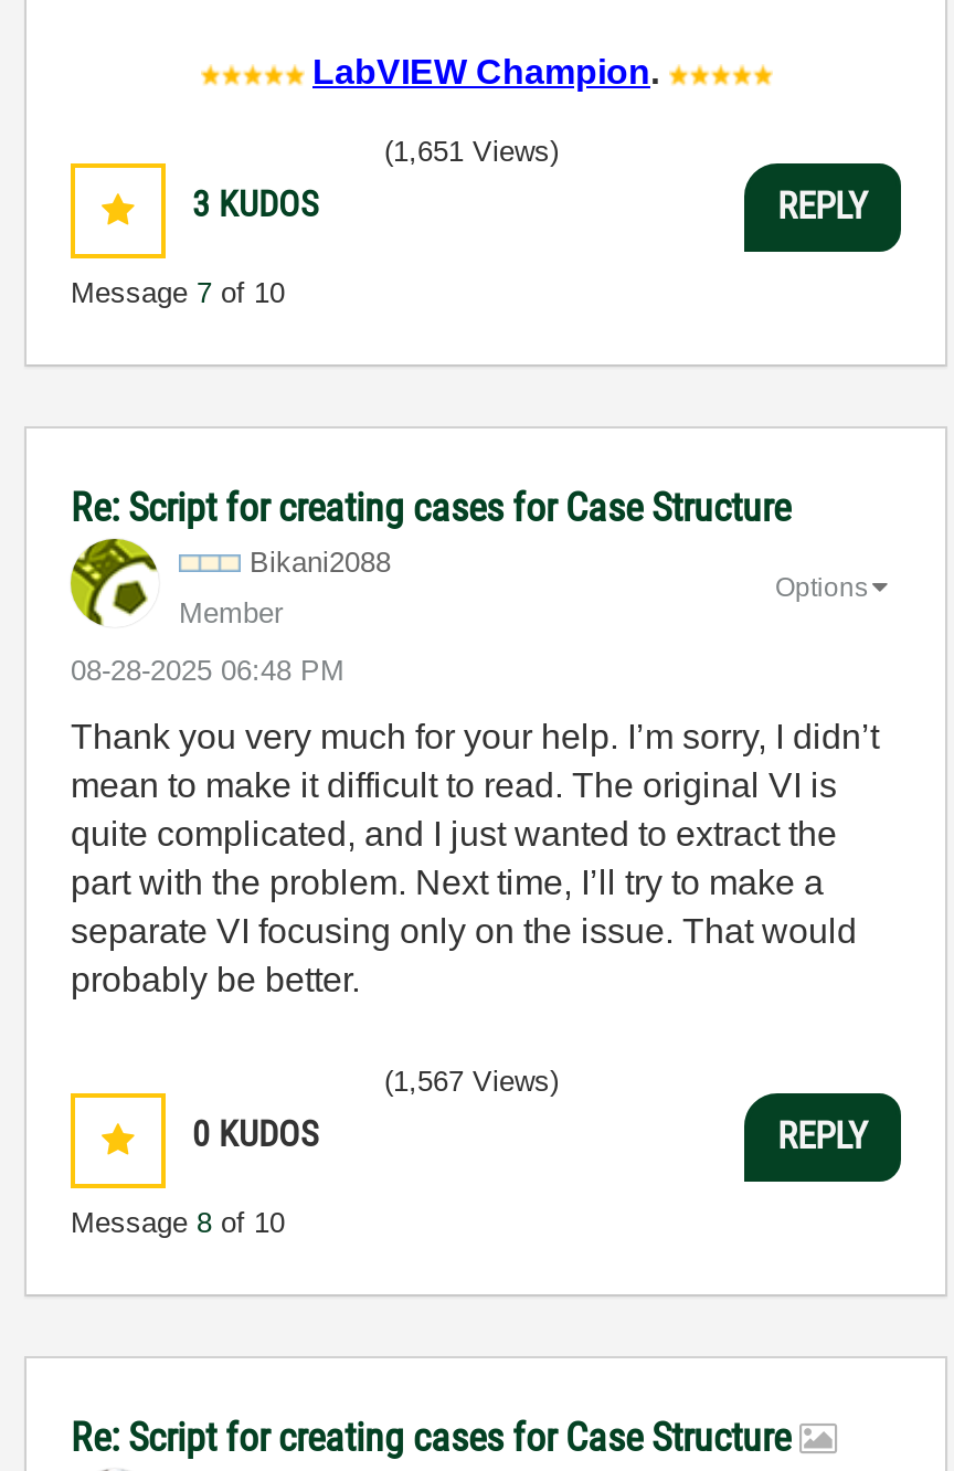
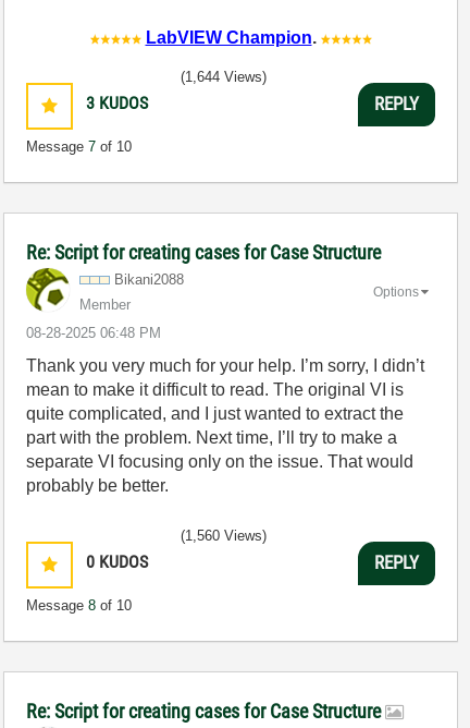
[384,134,559,167] (1,651 Views) -> [181,68,267,85] (1,644 Views)
[384,1064,559,1097] (1,567 Views) -> [181,527,267,544] (1,560 Views)

